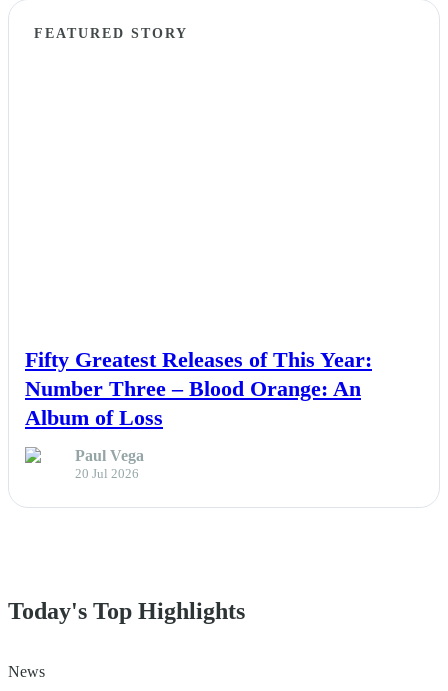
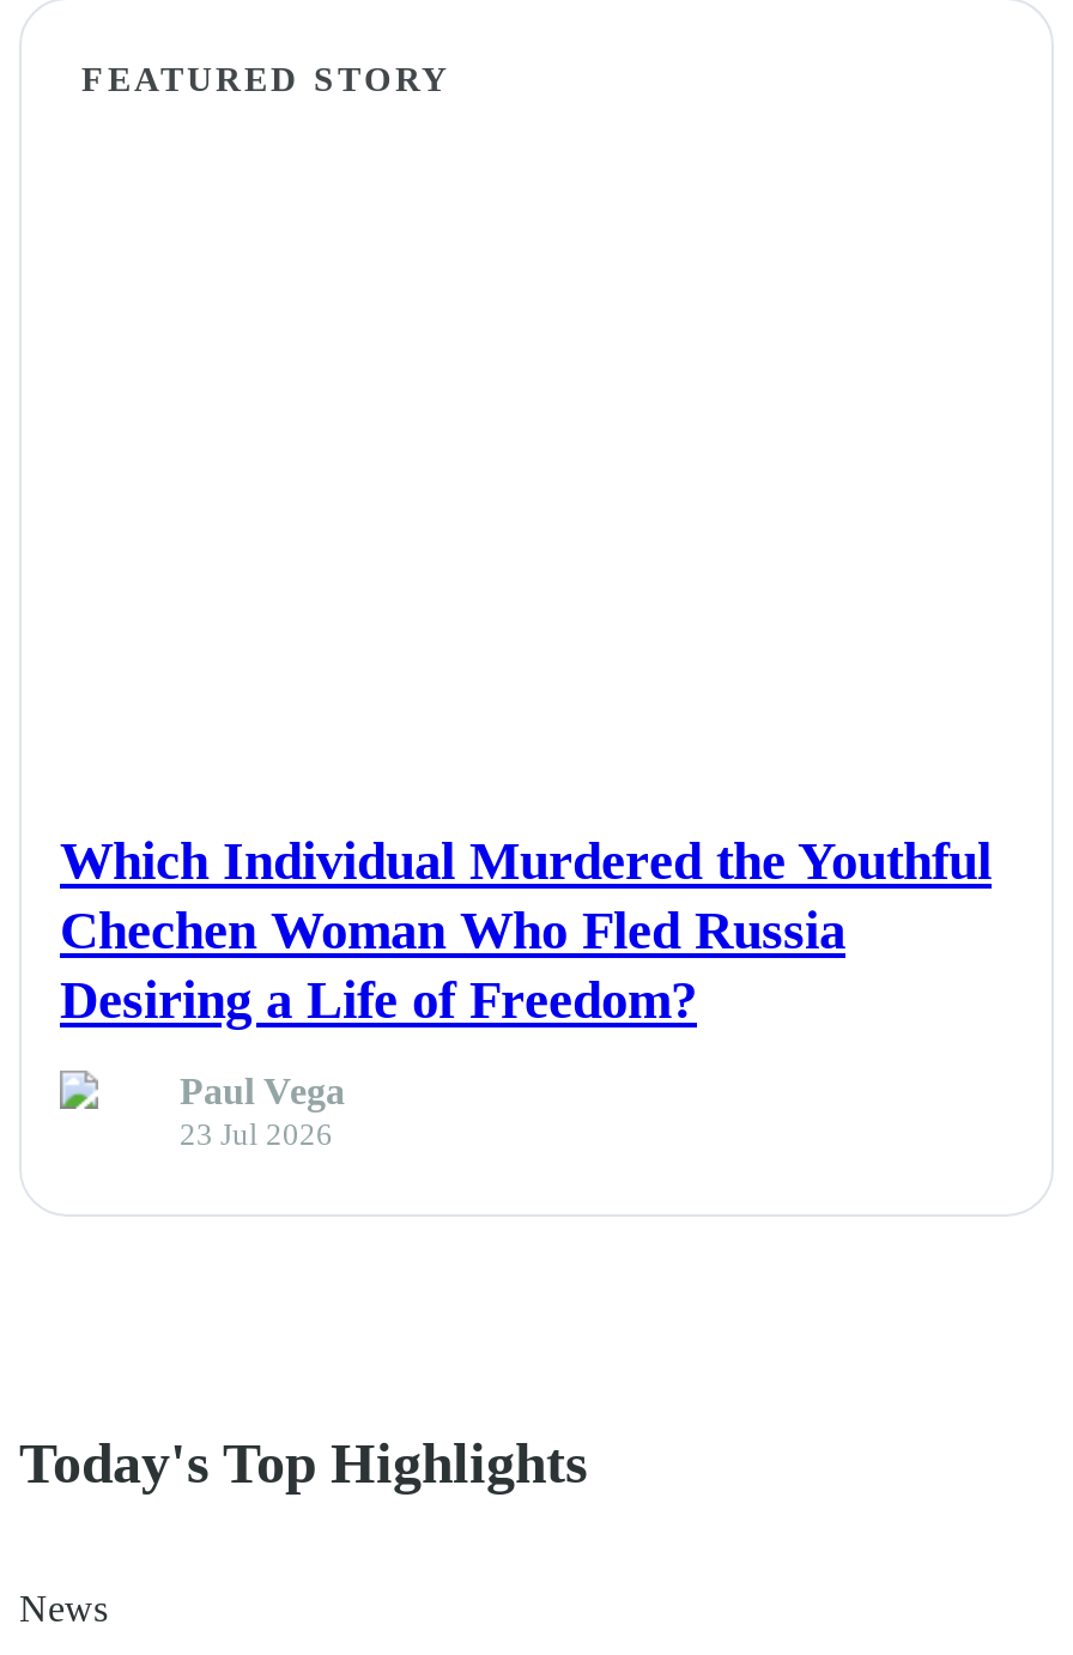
[25,347,372,430] Fifty Greatest Releases of This Year: | Number Three – Blood Orange: An | Album of Loss -> [60,831,992,1030] Which Individual Murdered the Youthful | Chechen Woman Who Fled Russia | Desiring a Life of Freedom?
[75,467,139,481] 20 Jul 2026 -> [180,1119,333,1153] 23 Jul 2026

